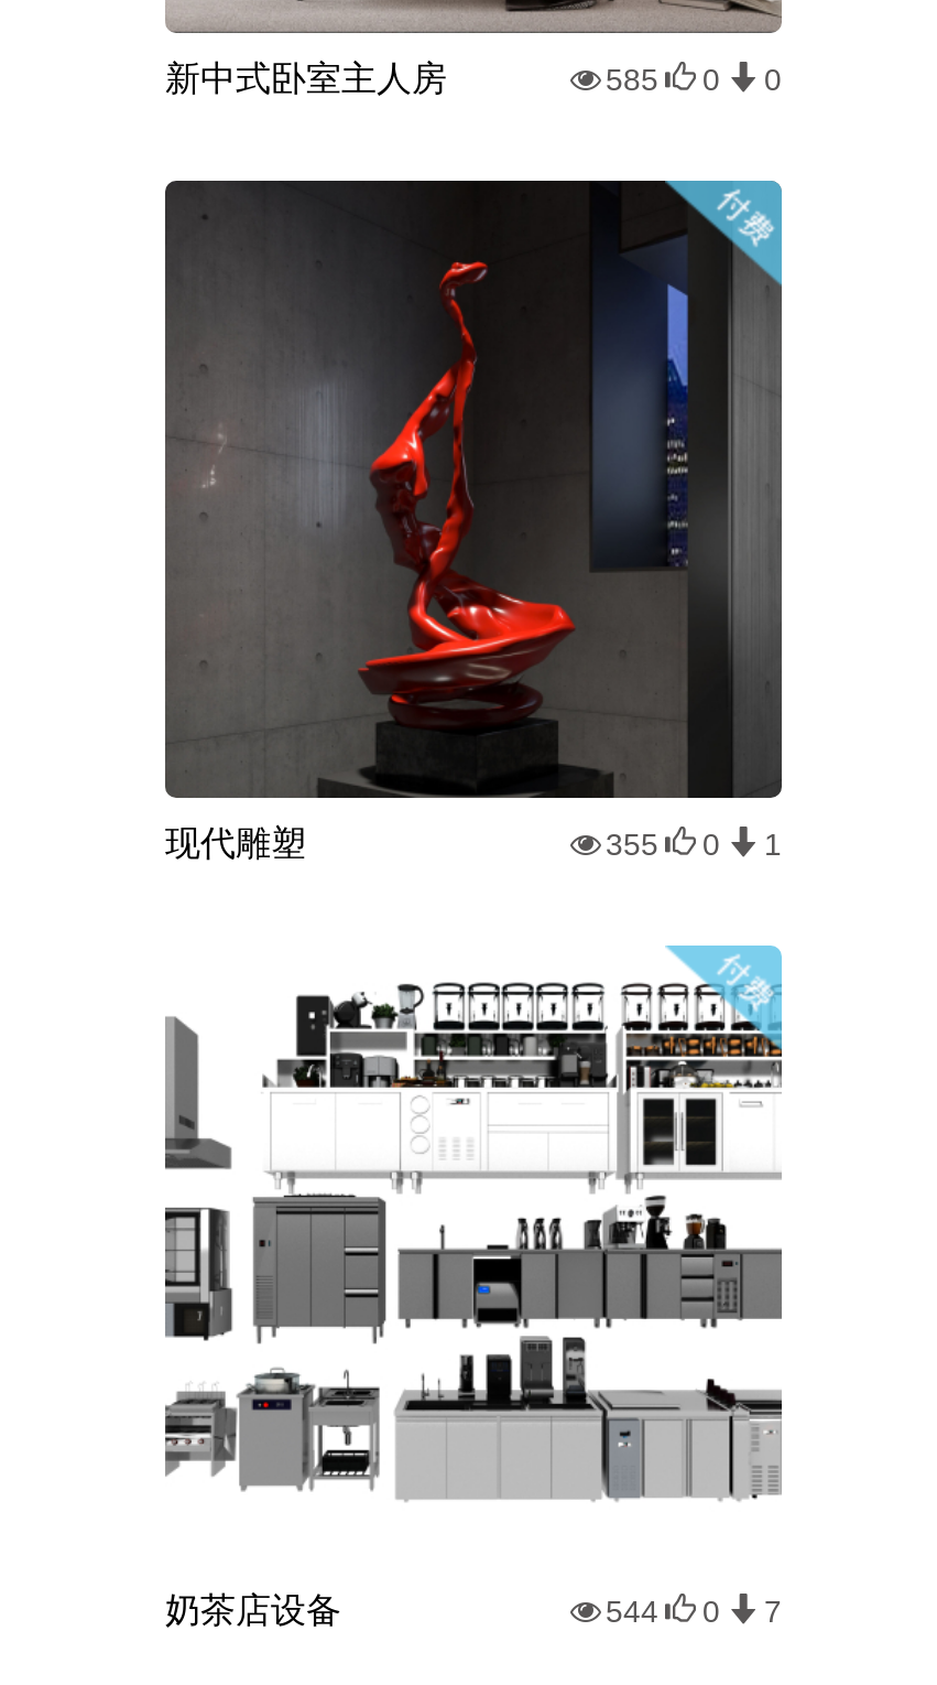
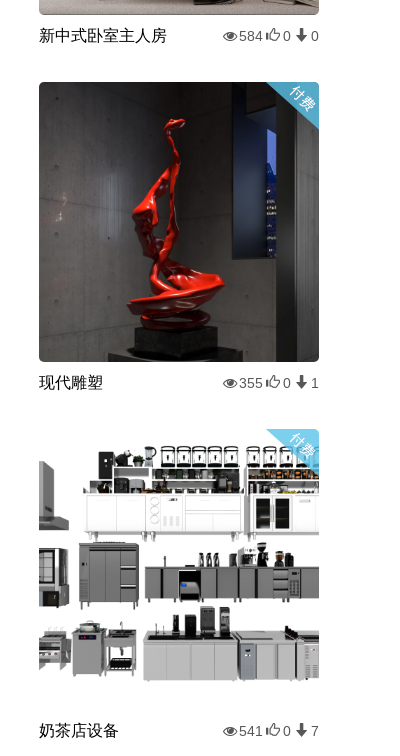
[606,61,782,97] 585 0 0 -> [239,28,319,44] 584 0 0
[606,1592,782,1628] 544 0 7 -> [239,722,319,738] 541 0 7

